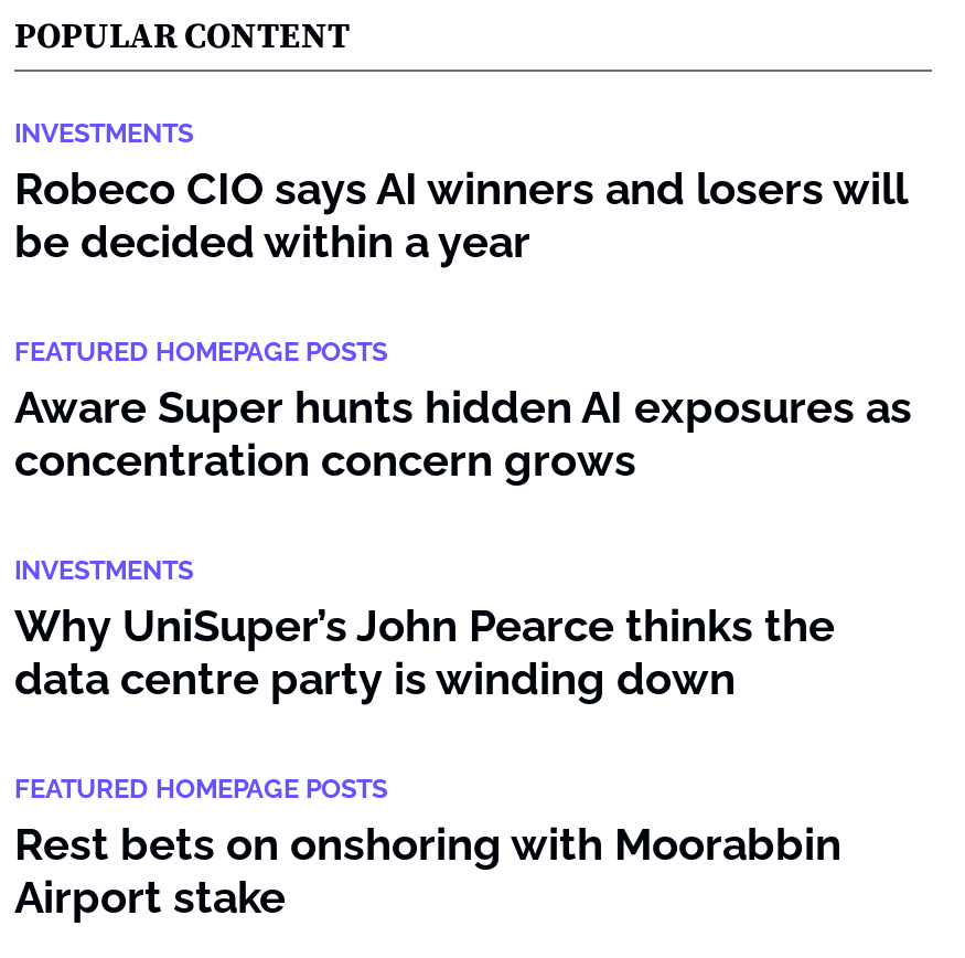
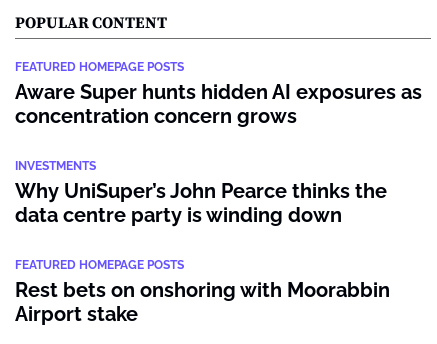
[14,118,905,268] INVESTMENTS | Robeco CIO says AI winners and losers will | be decided within a year -> none

